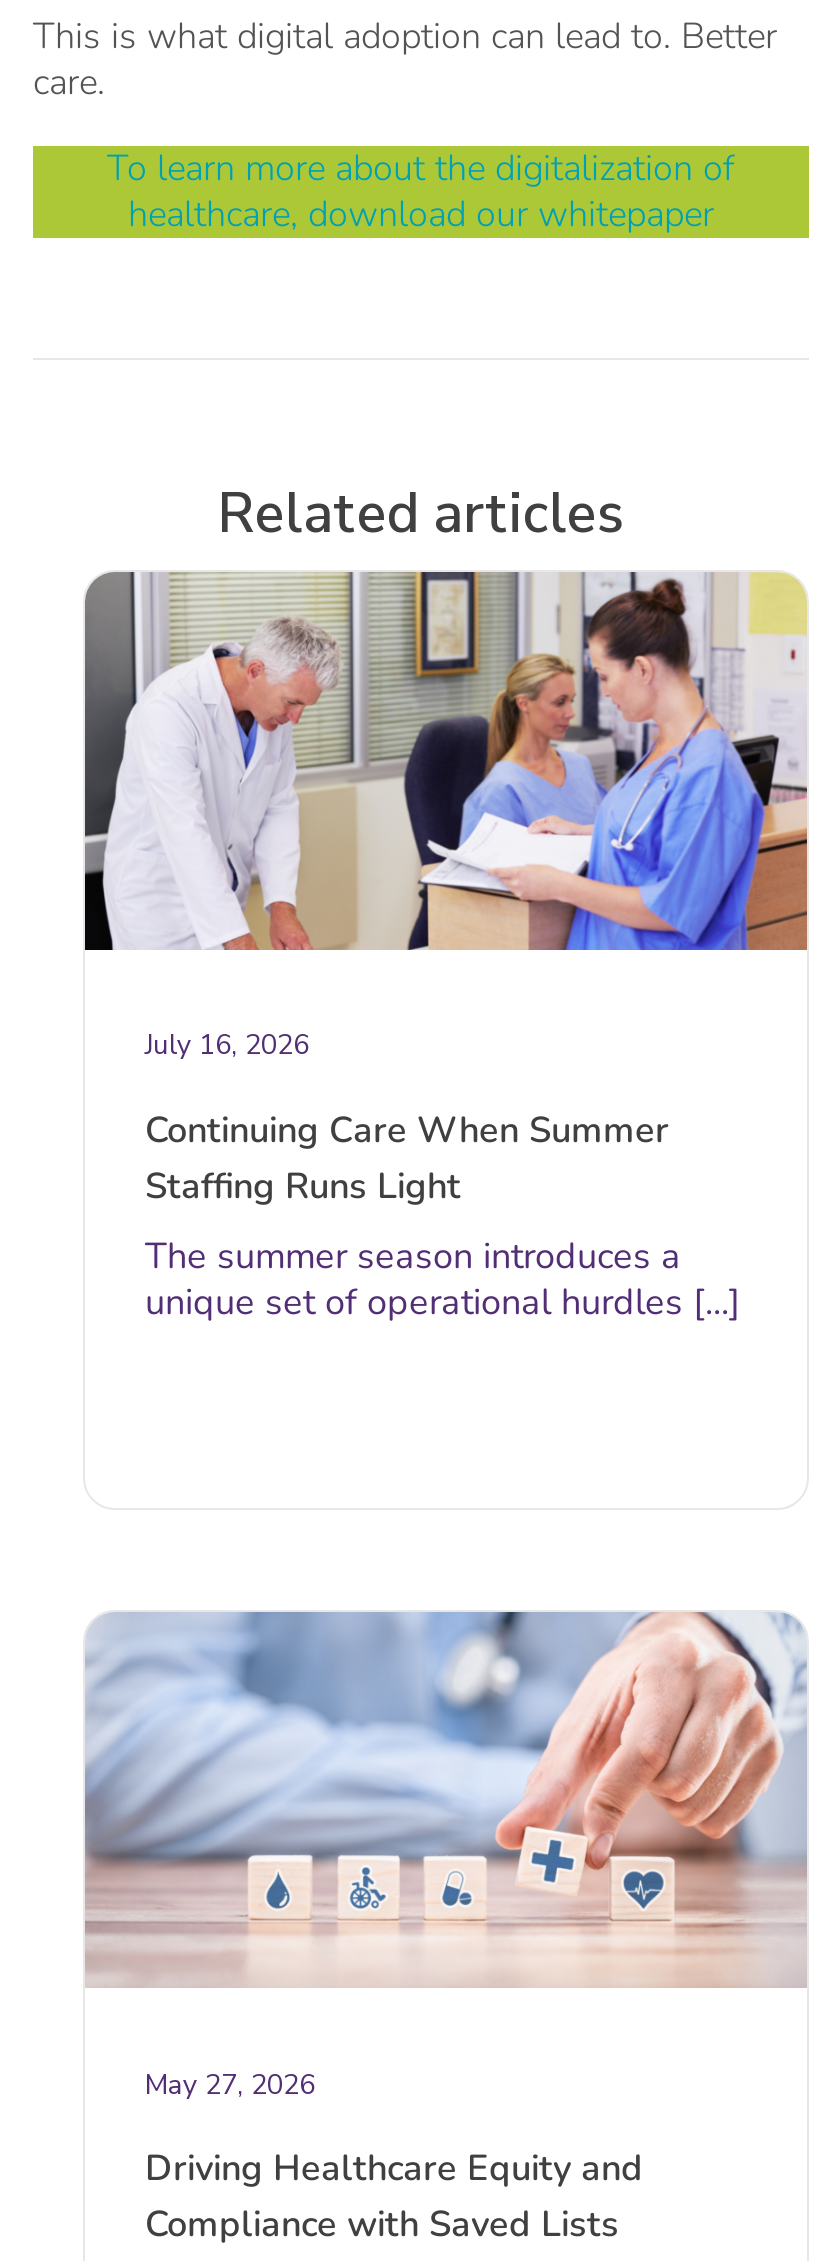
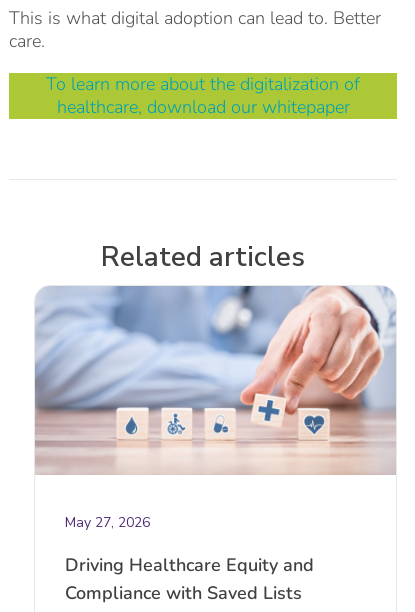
[83,570,807,1326] [image] | July 16, 2026 | Continuing Care When Summer | Staffing Runs Light | The summer season introduces a | unique set of operational hurdles [...] -> none

